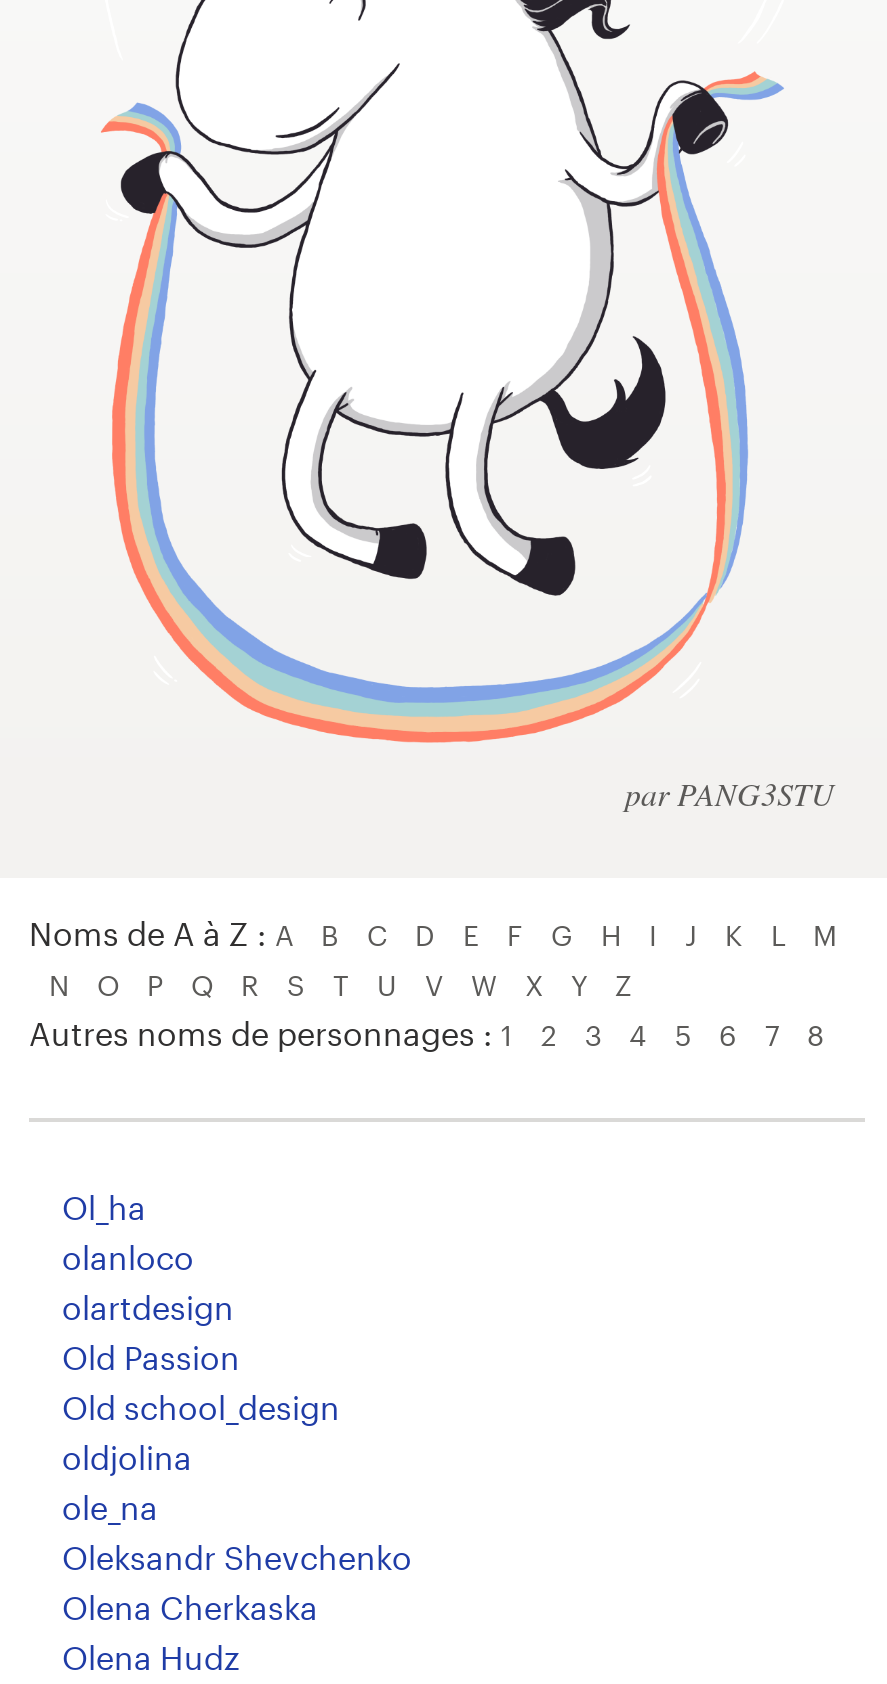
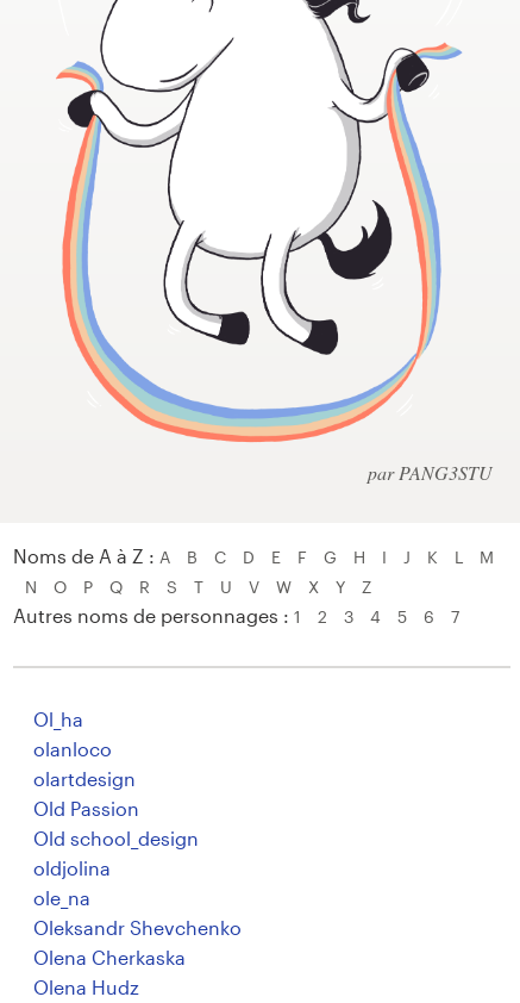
[807,1019,825,1053] 8 -> none

